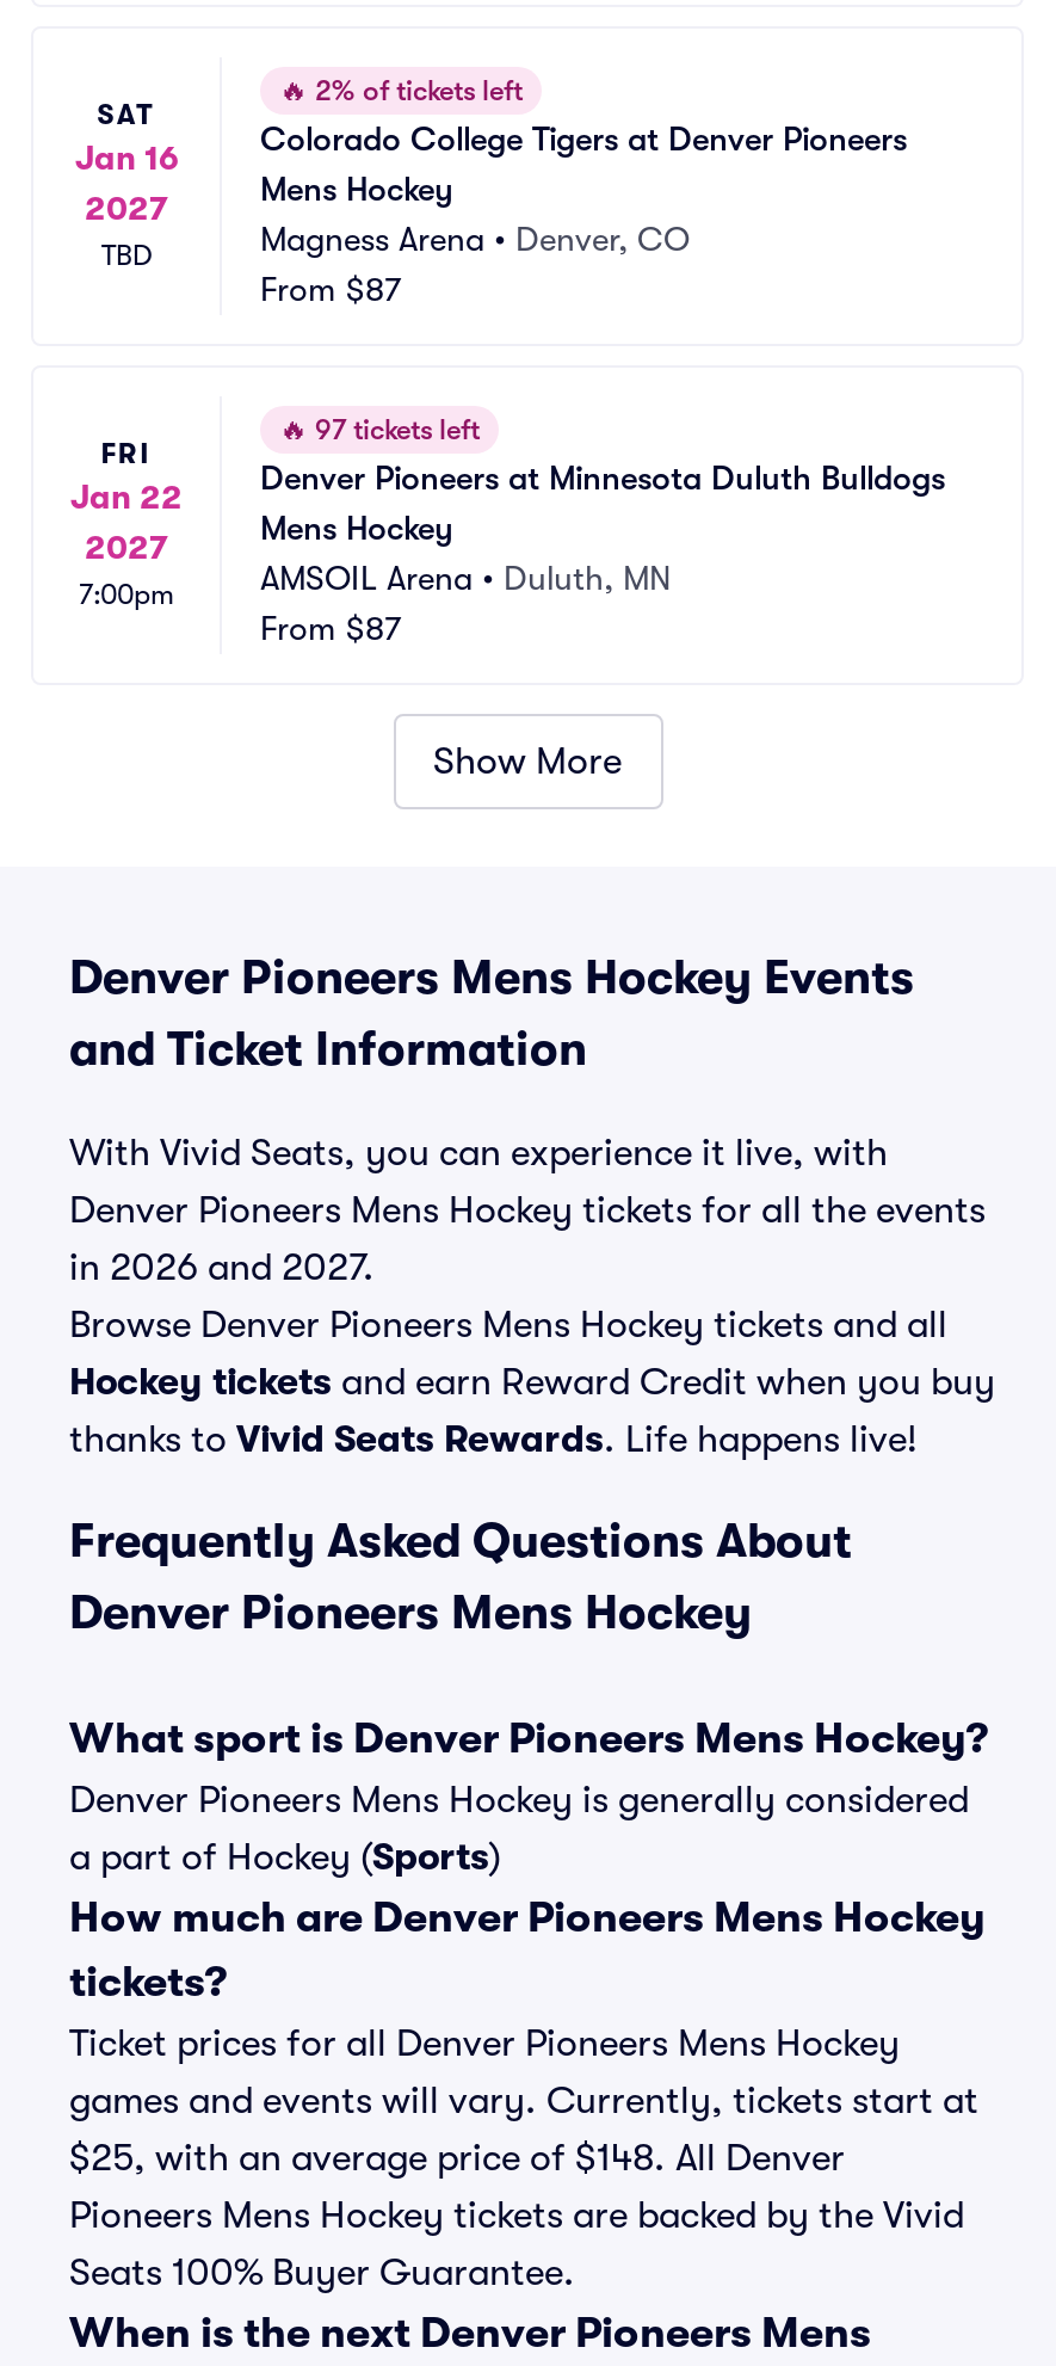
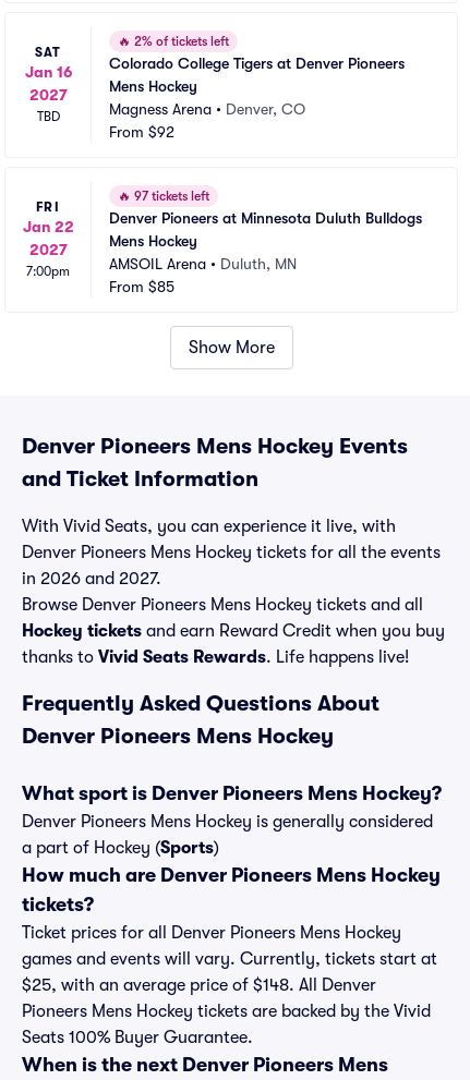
[260,270,401,308] From $87 -> [109,123,174,141] From $92
[260,609,401,647] From $87 -> [109,278,174,295] From $85

